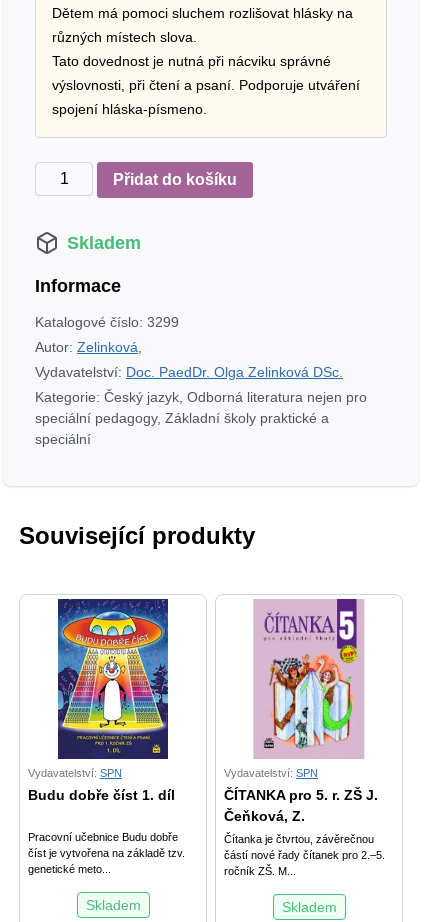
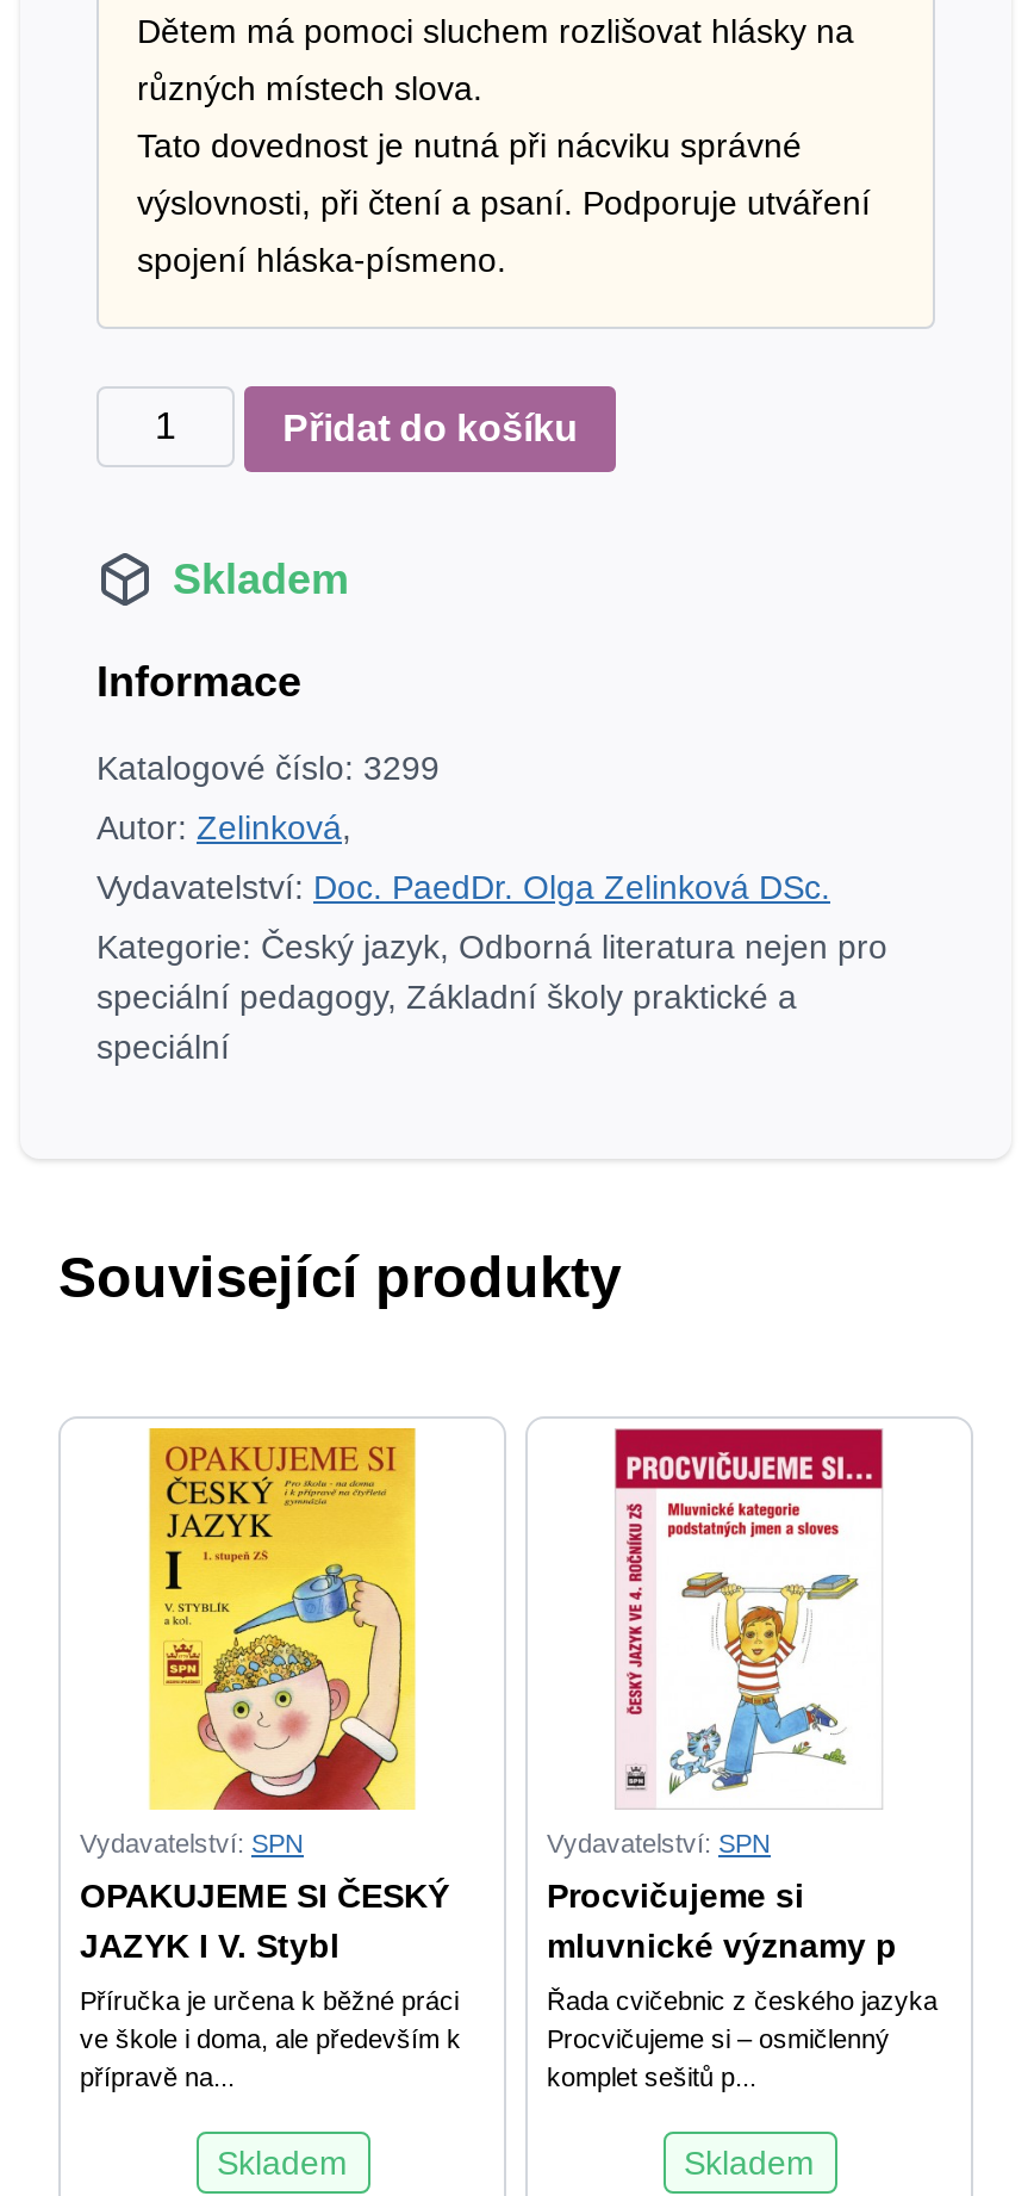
[28,598,175,802] [image] | Budu dobře číst 1. díl -> [80,1426,449,1964] [image] | OPAKUJEME SI ČESKÝ | JAZYK I V. Stybl
[224,598,378,823] [image] | ČÍTANKA pro 5. r. ZŠ J. | Čeňková, Z. -> [547,1426,897,1964] [image] | Procvičujeme si | mluvnické významy p
[28,830,185,874] Pracovní učebnice Budu dobře | číst je vytvořena na základě tzv. | genetické meto... -> [80,1985,461,2090] Příručka je určena k běžné práci | ve škole i doma, ale především k | přípravě na...
[224,832,385,876] Čítanka je čtvrtou, závěrečnou | částí nové řady čítanek pro 2.–5. | ročník ZŠ. M... -> [547,1985,938,2090] Řada cvičebnic z českého jazyka | Procvičujeme si – osmičlenný | komplet sešitů p...

